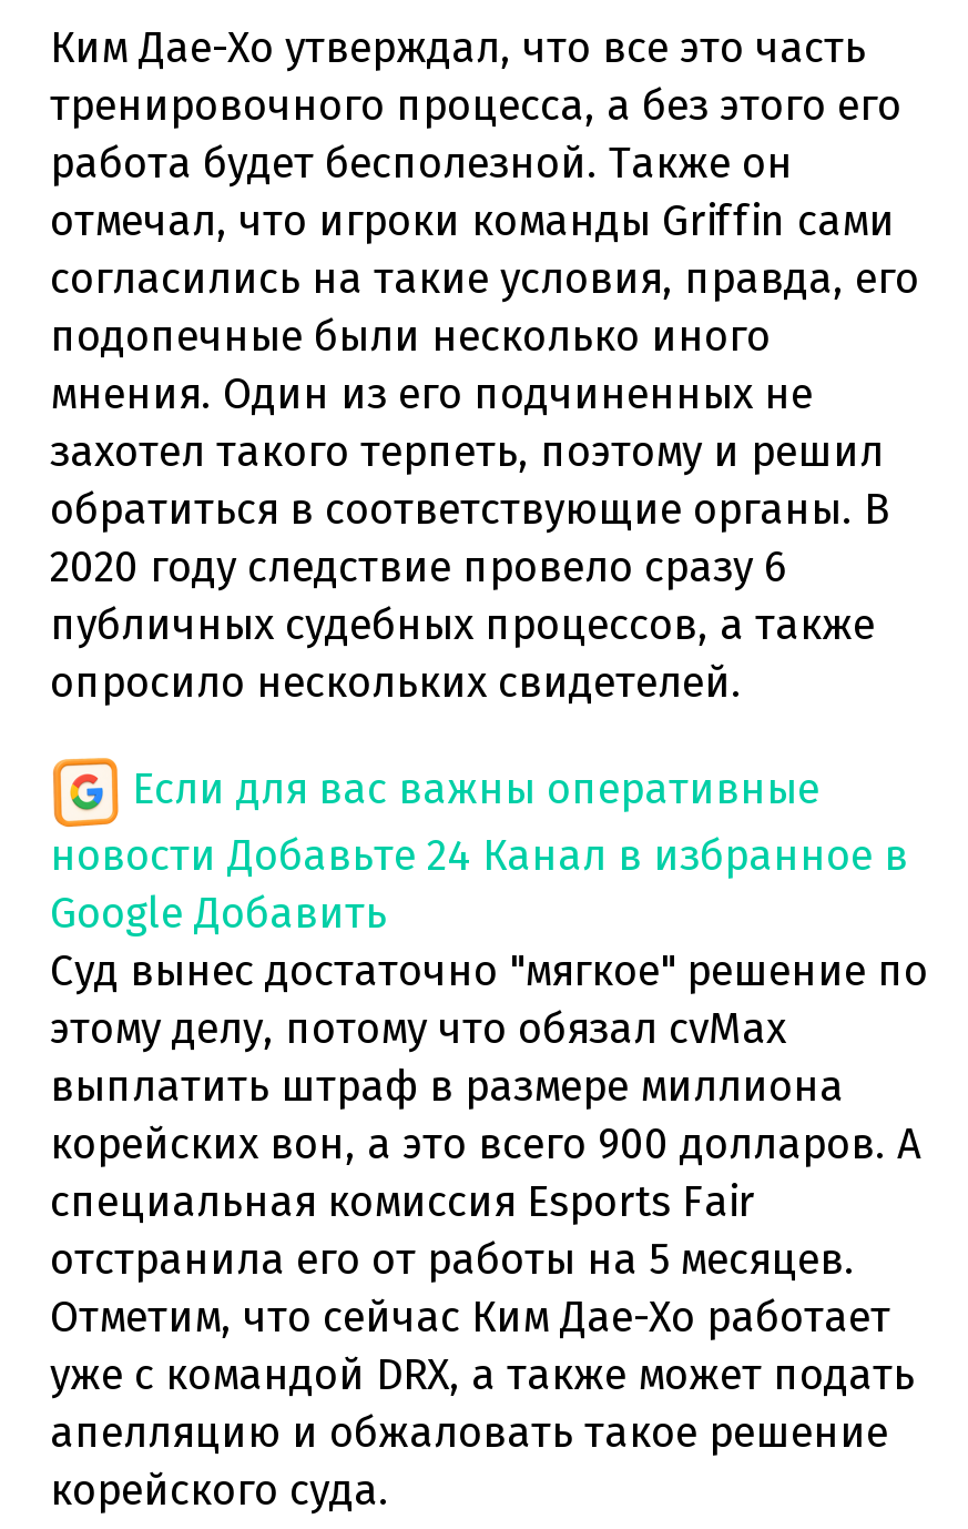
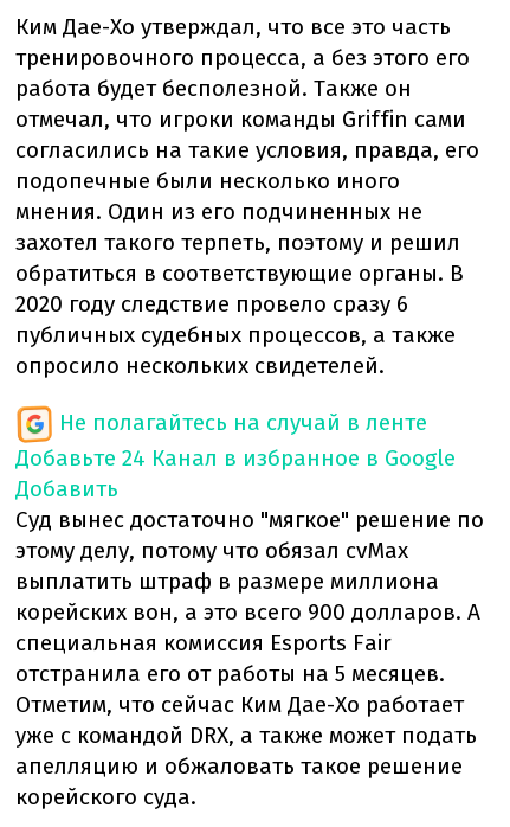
[50,763,908,938] Если для вас важны оперативные | новости Добавьте 24 Канал в избранное в | Google Добавить -> [15,408,456,502] Не полагайтесь на случай в ленте | Добавьте 24 Канал в избранное в Google | Добавить

